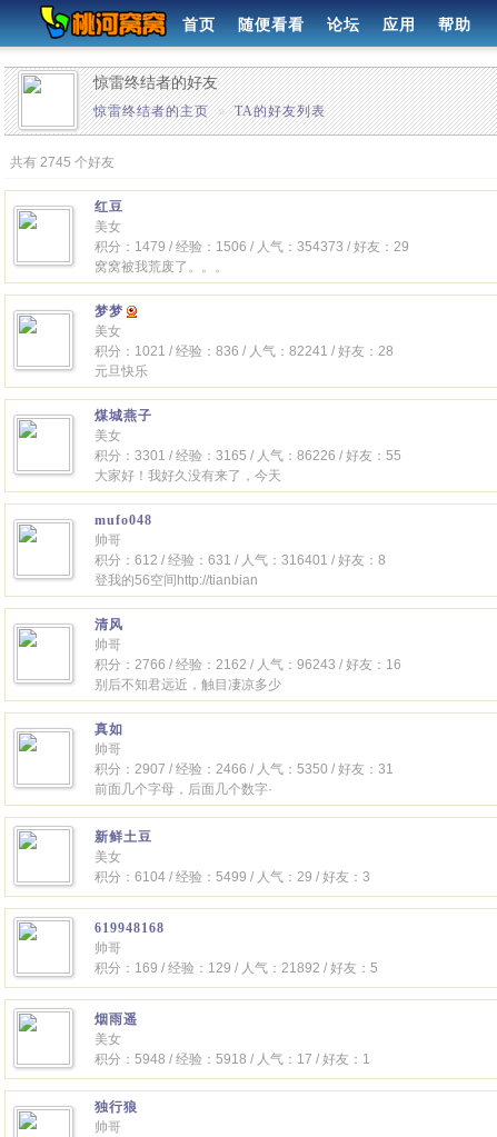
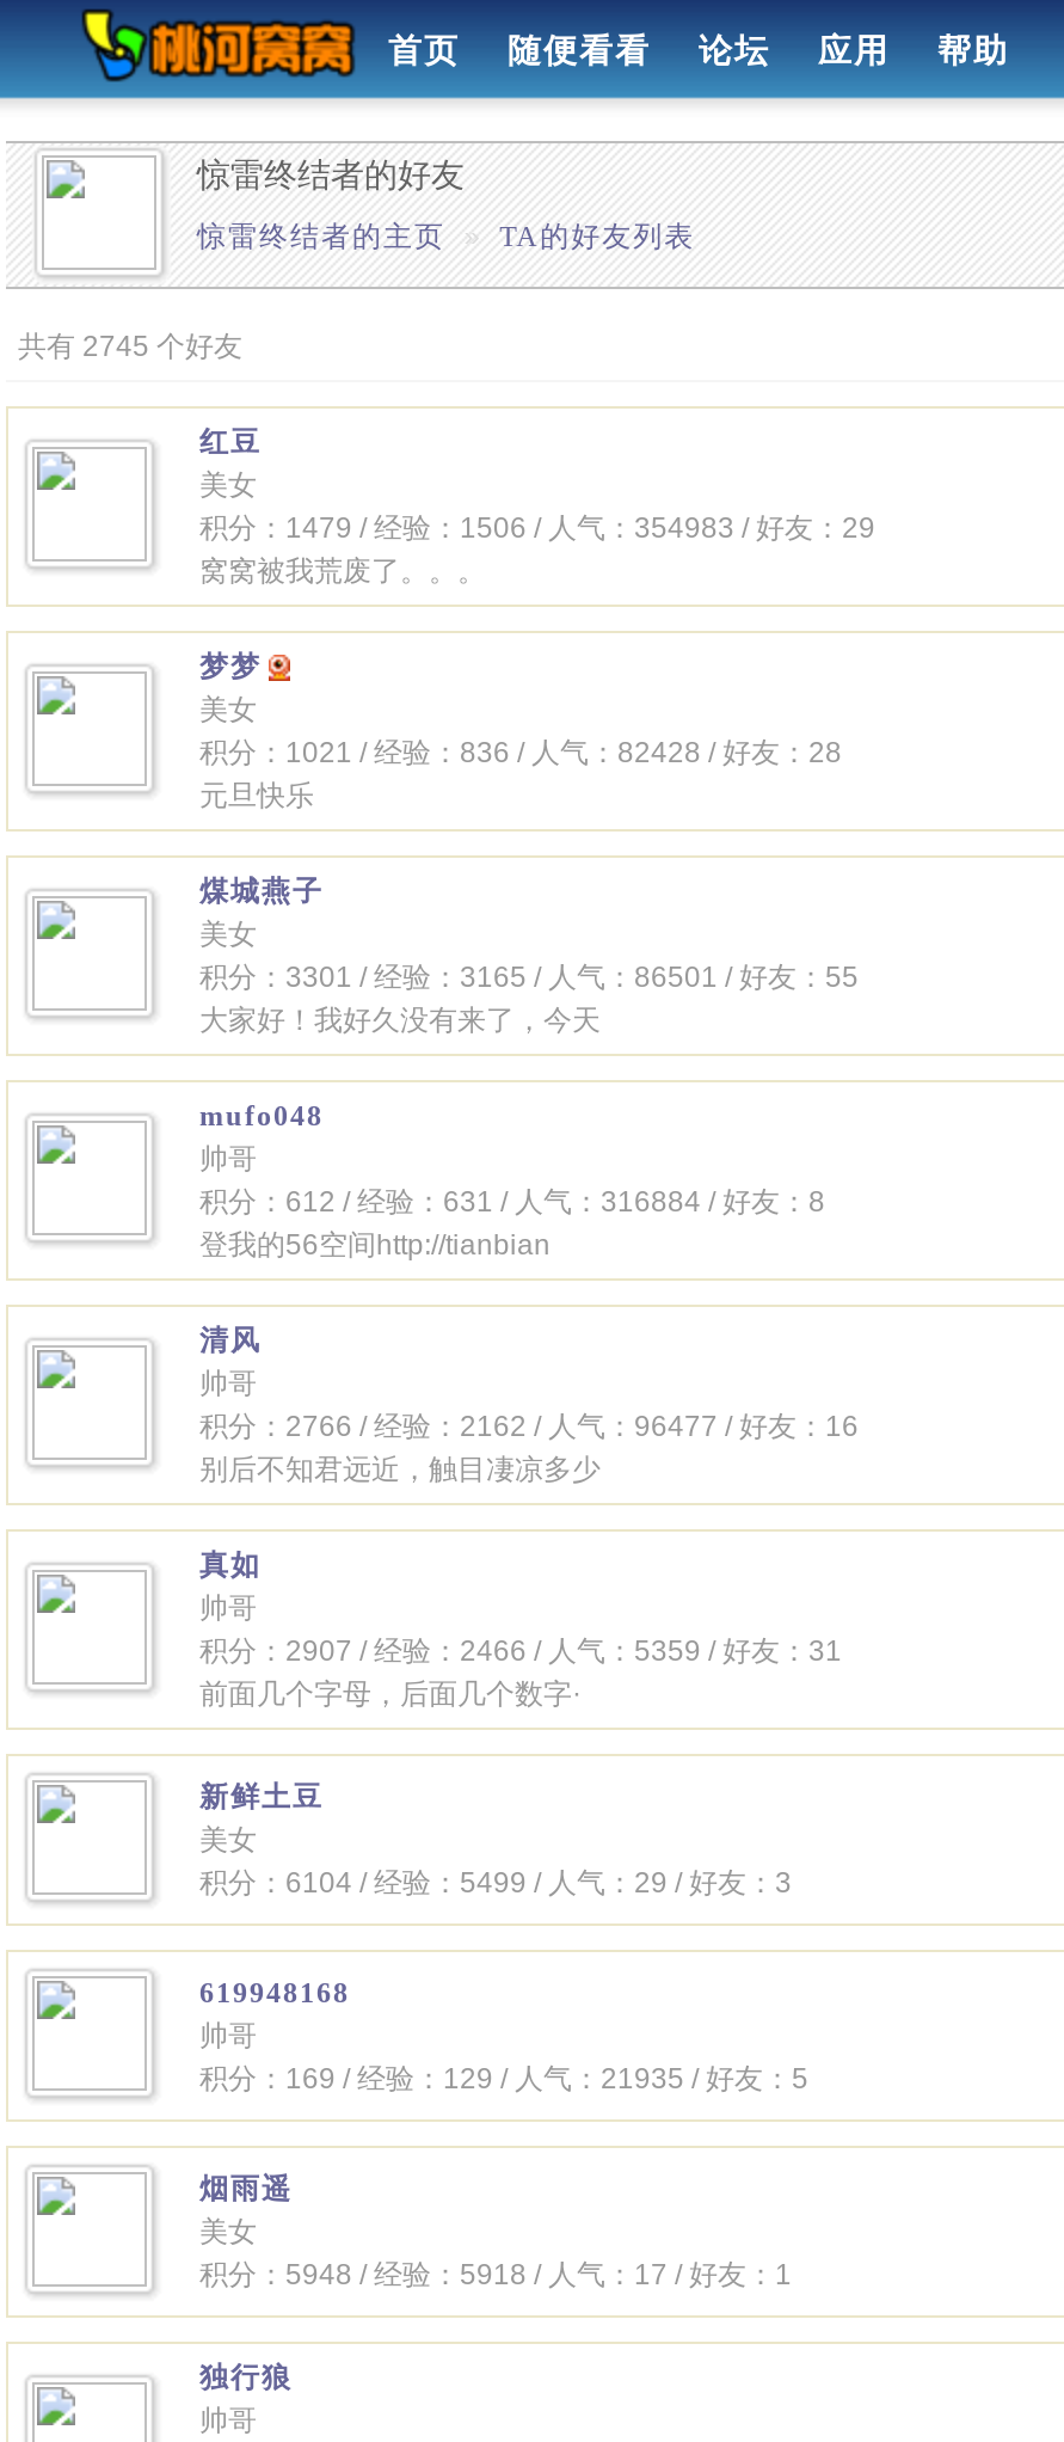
[95,239,409,255] 积分：1479 / 经验：1506 / 人气：354373 / 好友：29 -> [199,511,875,545] 积分：1479 / 经验：1506 / 人气：354983 / 好友：29
[95,343,394,359] 积分：1021 / 经验：836 / 人气：82241 / 好友：28 -> [199,736,842,769] 积分：1021 / 经验：836 / 人气：82428 / 好友：28
[95,448,401,463] 积分：3301 / 经验：3165 / 人气：86226 / 好友：55 -> [199,961,859,994] 积分：3301 / 经验：3165 / 人气：86501 / 好友：55
[95,552,386,568] 积分：612 / 经验：631 / 人气：316401 / 好友：8 -> [199,1185,825,1219] 积分：612 / 经验：631 / 人气：316884 / 好友：8
[95,657,401,672] 积分：2766 / 经验：2162 / 人气：96243 / 好友：16 -> [199,1410,859,1443] 积分：2766 / 经验：2162 / 人气：96477 / 好友：16
[95,761,394,777] 积分：2907 / 经验：2466 / 人气：5350 / 好友：31 -> [199,1634,842,1668] 积分：2907 / 经验：2466 / 人气：5359 / 好友：31
[95,960,378,976] 积分：169 / 经验：129 / 人气：21892 / 好友：5 -> [199,2062,808,2096] 积分：169 / 经验：129 / 人气：21935 / 好友：5

